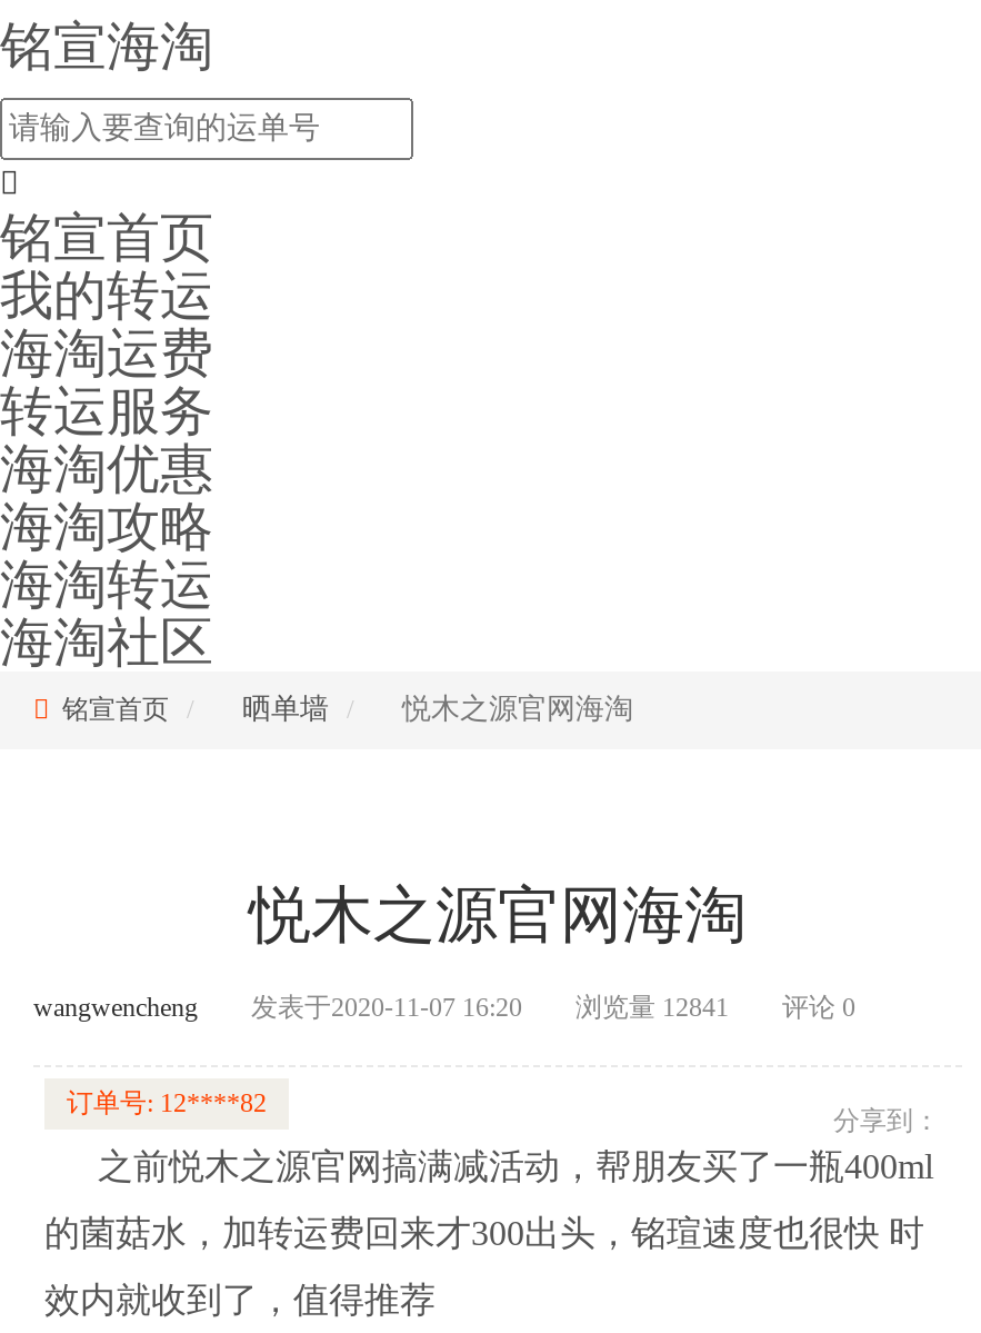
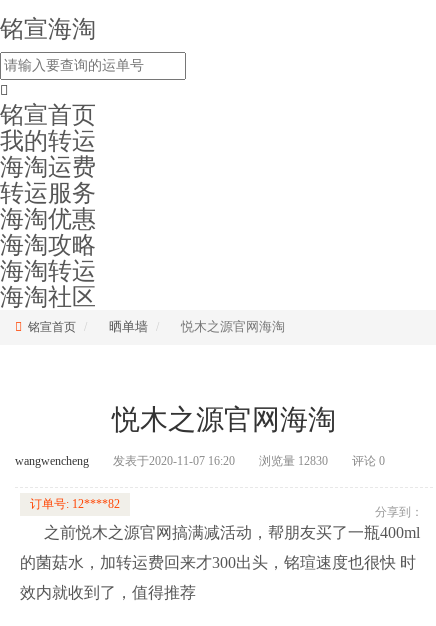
[33,992,855,1023] wangwencheng 发表于2020-11-07 16:20 浏览量 12841 评论 0 -> [15,454,385,468] wangwencheng 发表于2020-11-07 16:20 浏览量 12830 评论 0

